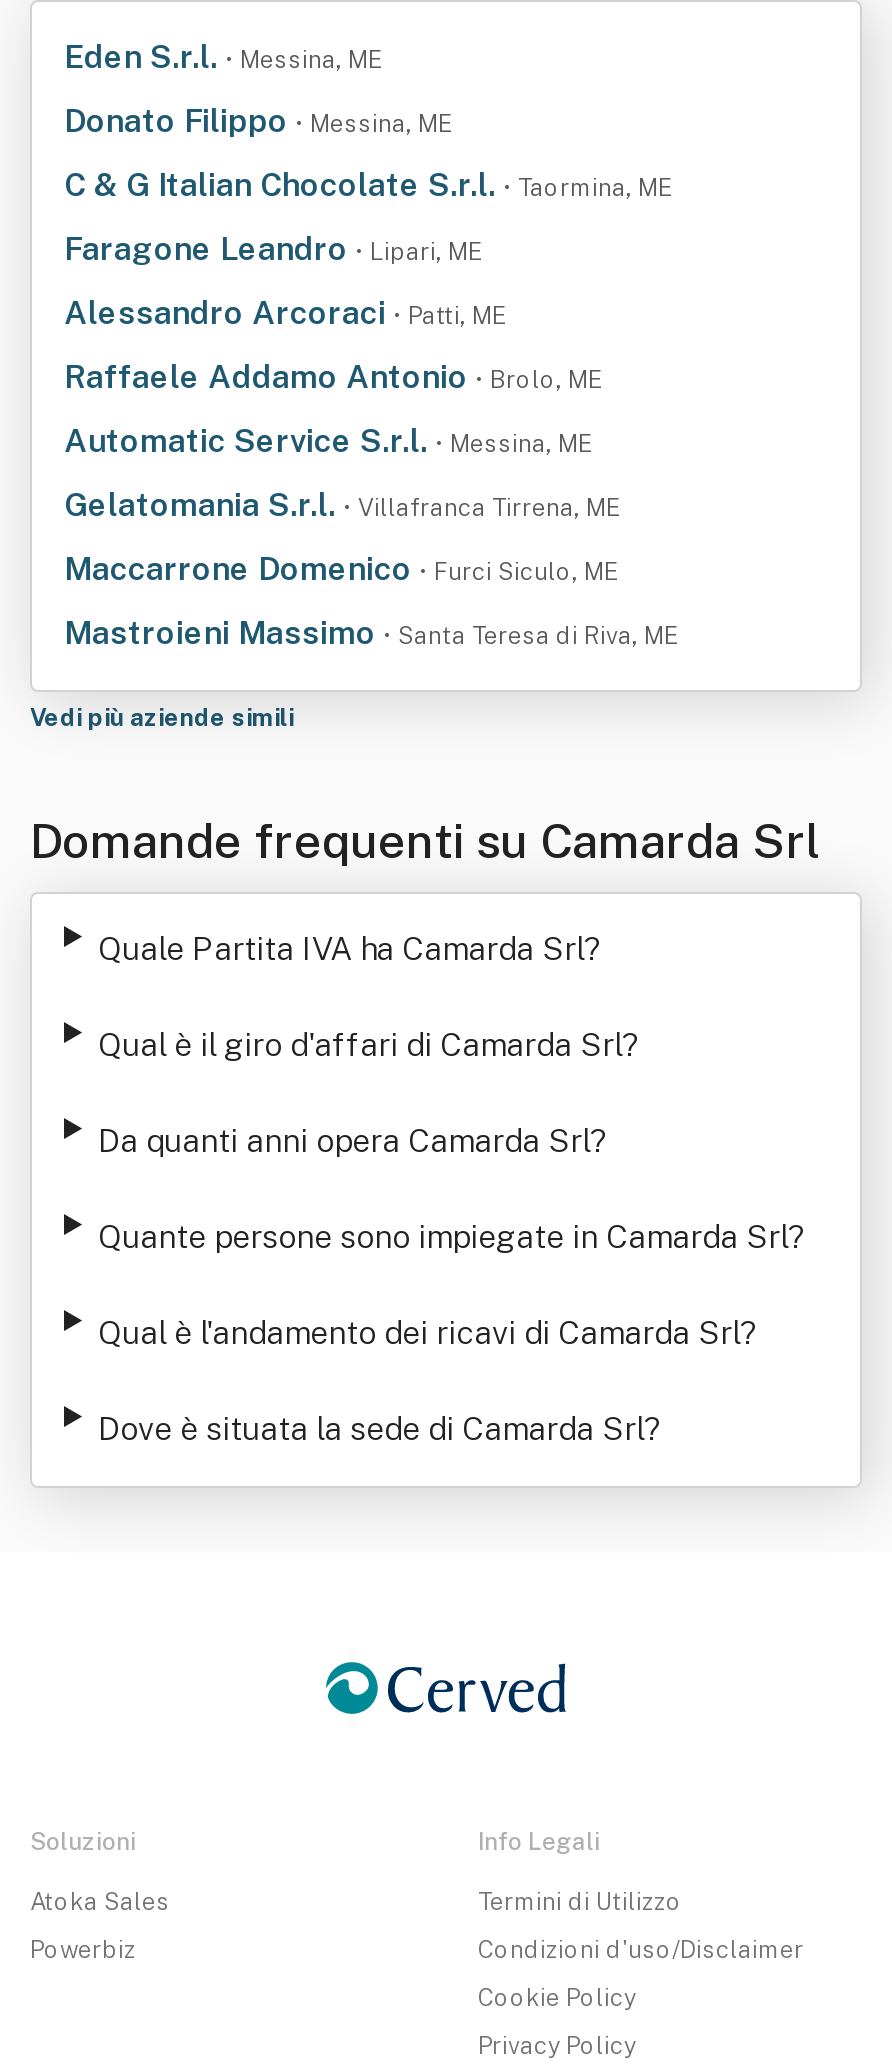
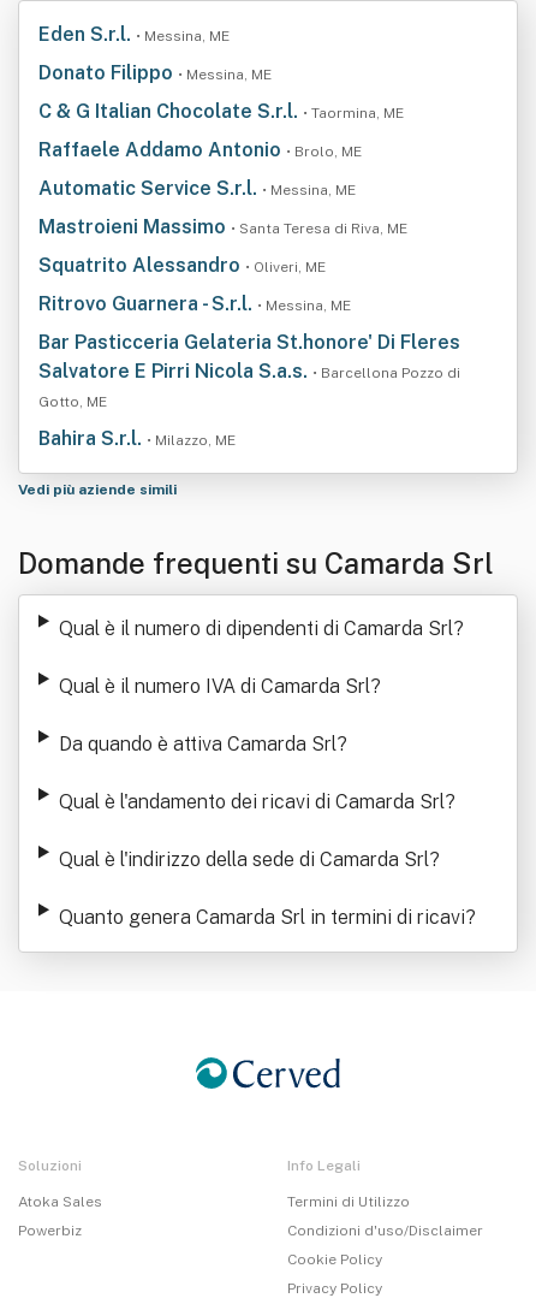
[64,230,506,332] Faragone Leandro • Lipari, ME | Alessandro Arcoraci • Patti, ME -> none
moved [64,358,602,460] -> [38,138,362,200]: Raffaele Addamo Antonio • Brolo, ME | Automatic Service S.r.l. • Messina, ME
[64,486,620,588] Gelatomania S.r.l. • Villafranca Tirrena, ME | Maccarrone Domenico • Furci Siculo, ME -> none
moved [64,614,678,652] -> [38,215,407,238]: Mastroieni Massimo • Santa Teresa di Riva, ME
none -> [38,254,460,450] Squatrito Alessandro • Oliveri, ME | Ritrovo Guarnera - S.r.l. • Messina, ME | Bar Pasticceria Gelateria St.honore' Di Fleres | Salvatore E Pirri Nicola S.a.s. • Barcellona Pozzo di | Gotto, ME | Bahira S.r.l. • Milazzo, ME
[98,930,806,1256] Quale Partita IVA ha Camarda Srl? | Qual è il giro d'affari di Camarda Srl? | Da quanti anni opera Camarda Srl? | Quante persone sono impiegate in Camarda Srl? -> [59,617,464,755] Qual è il numero di dipendenti di Camarda Srl? | Qual è il numero IVA di Camarda Srl? | Da quando è attiva Camarda Srl?
[98,1410,662,1448] Dove è situata la sede di Camarda Srl? -> [59,848,476,929] Qual è l'indirizzo della sede di Camarda Srl? | Quanto genera Camarda Srl in termini di ricavi?

